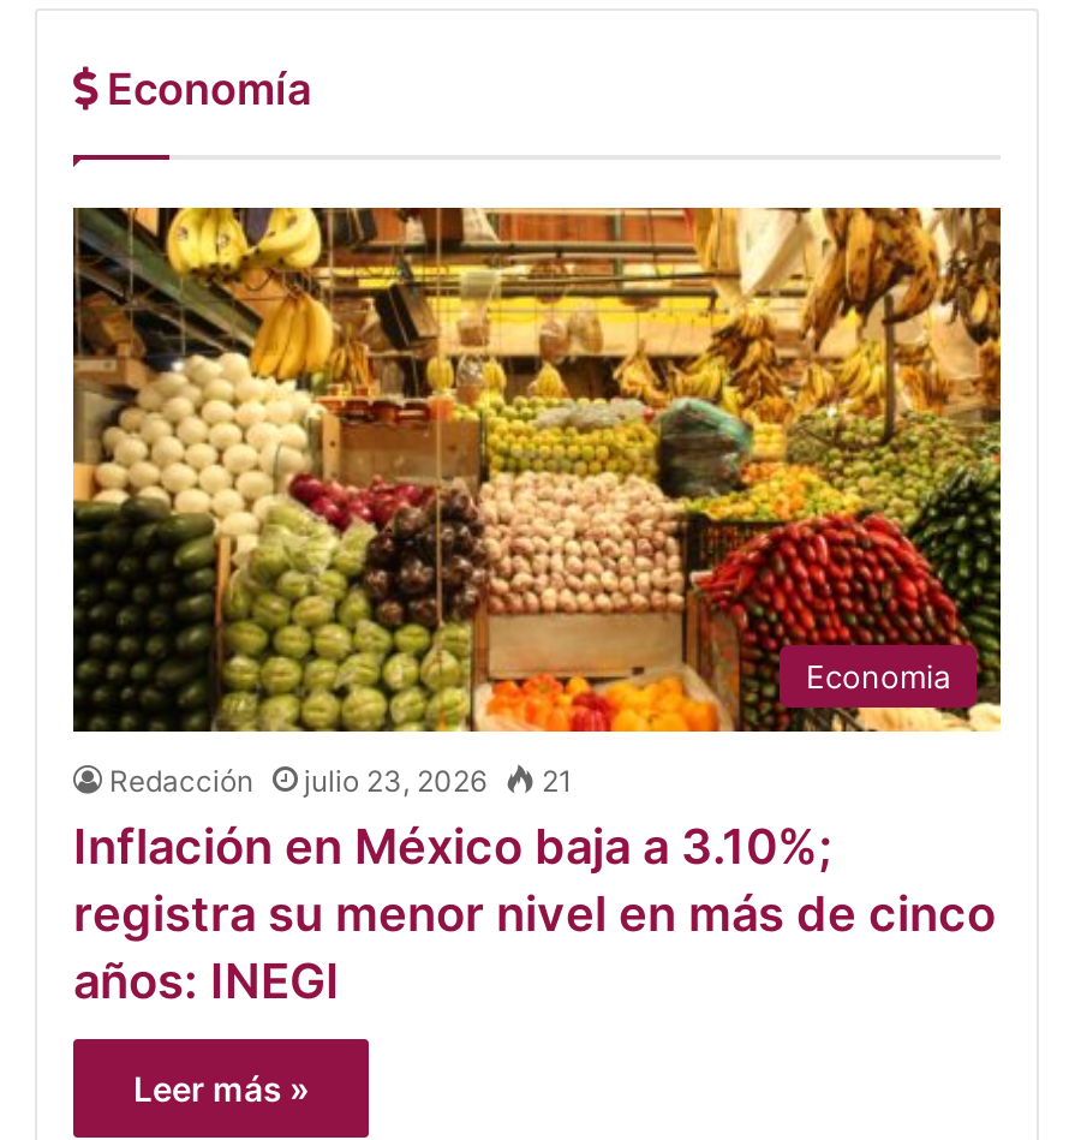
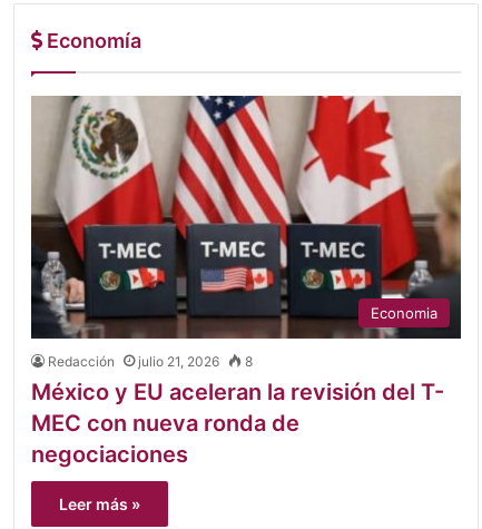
[71,204,1003,1010] [image] | julio 23, 2026 | 21 | Inflación en México baja a 3.10%; | registra su menor nivel en más de cinco | años: INEGI -> [30,95,462,467] [image] | julio 21, 2026 | 8 | México y EU aceleran la revisión del T- | MEC con nueva ronda de | negociaciones

